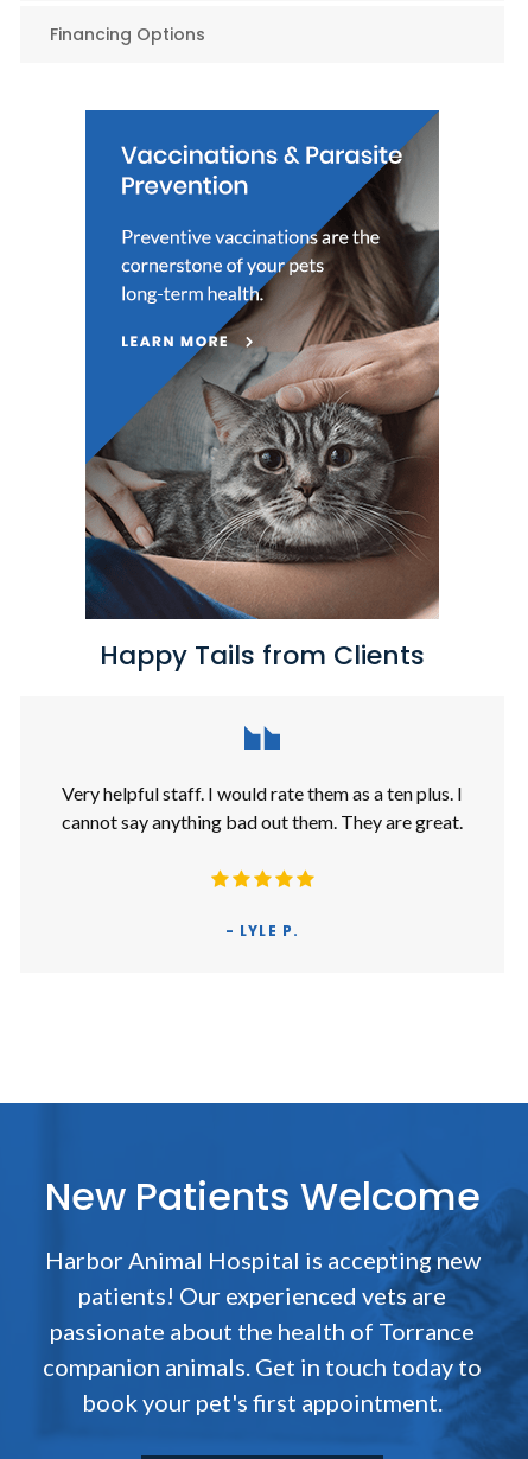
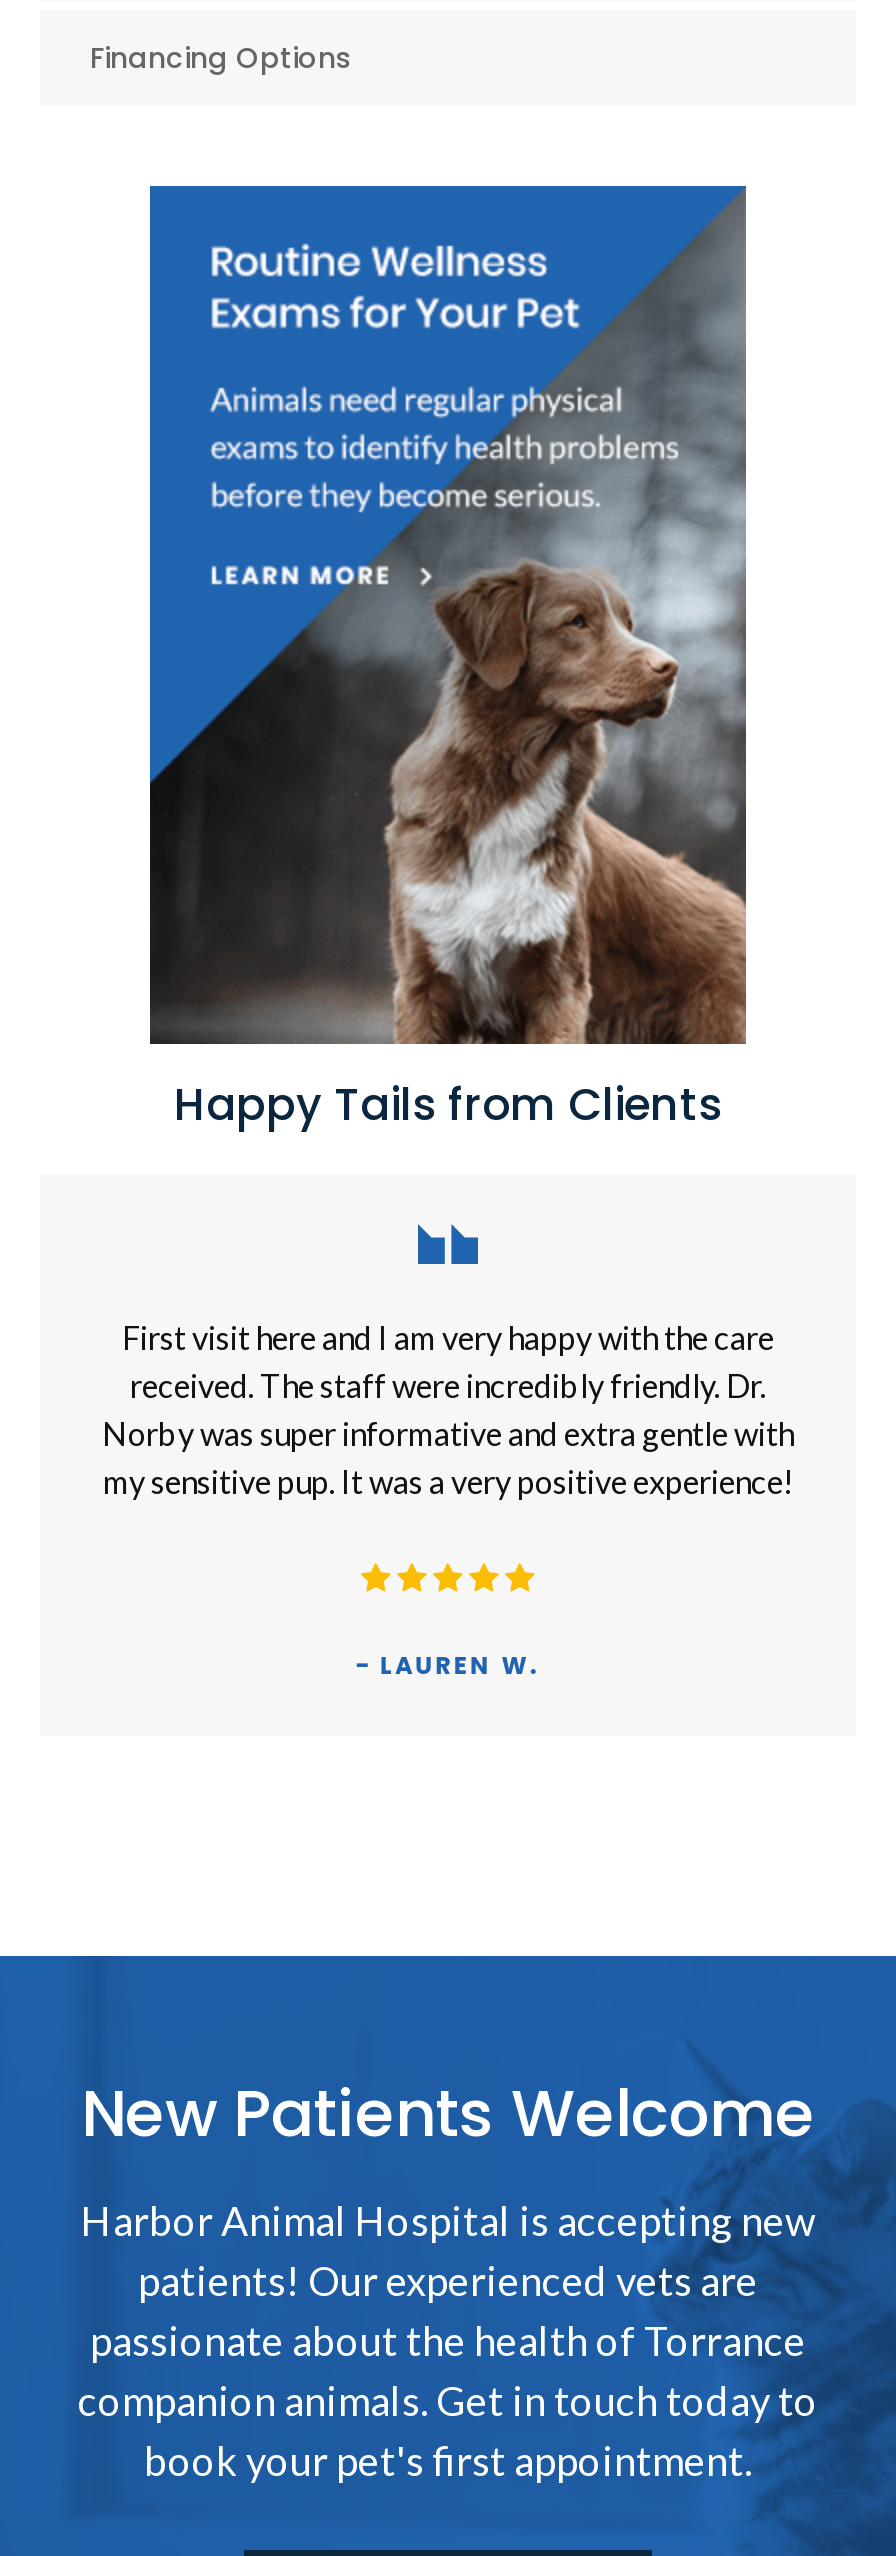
[84,144,439,620] [image] -> [148,242,746,1046] [image]
[62,782,463,833] Very helpful staff. I would rate them as a ten plus. I | cannot say anything bad out them. They are great. -> [102,1319,794,1501] First visit here and I am very happy with the care | received. The staff were incredibly friendly. Dr. | Norby was super informative and extra gentle with | my sensitive pup. It was a very positive experience!
[225,921,299,941] - LYLE P. -> [356,1649,540,1683] - LAUREN W.

